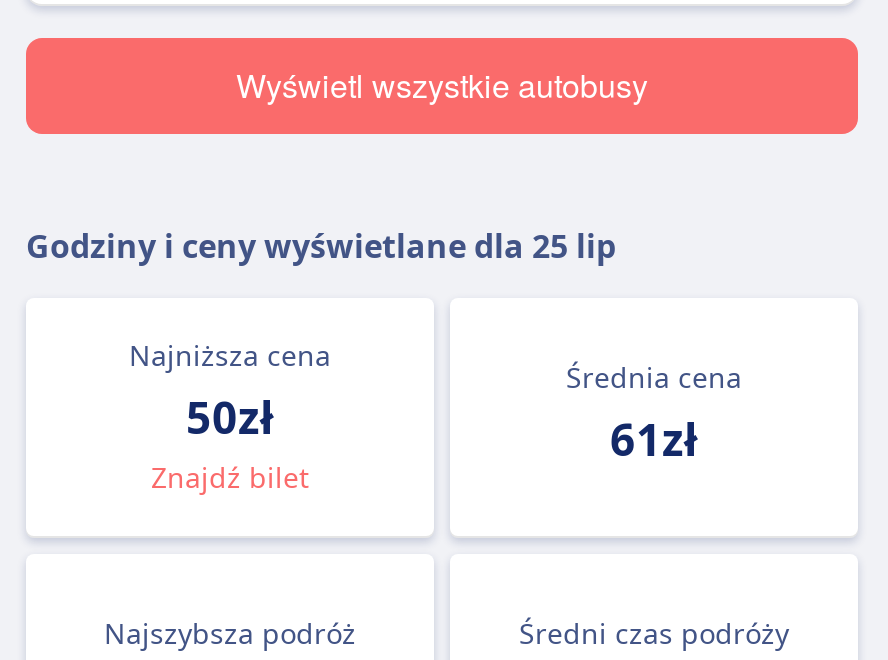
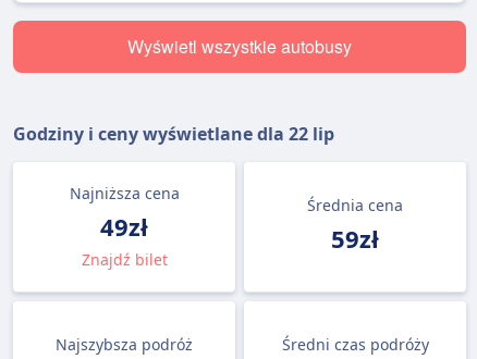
[26,224,616,268] Godziny i ceny wyświetlane dla 25 lip -> [13,122,334,146] Godziny i ceny wyświetlane dla 22 lip
[186,386,274,446] 50zł -> [100,210,148,243] 49zł
[610,408,698,468] 61zł -> [331,222,379,255] 59zł

